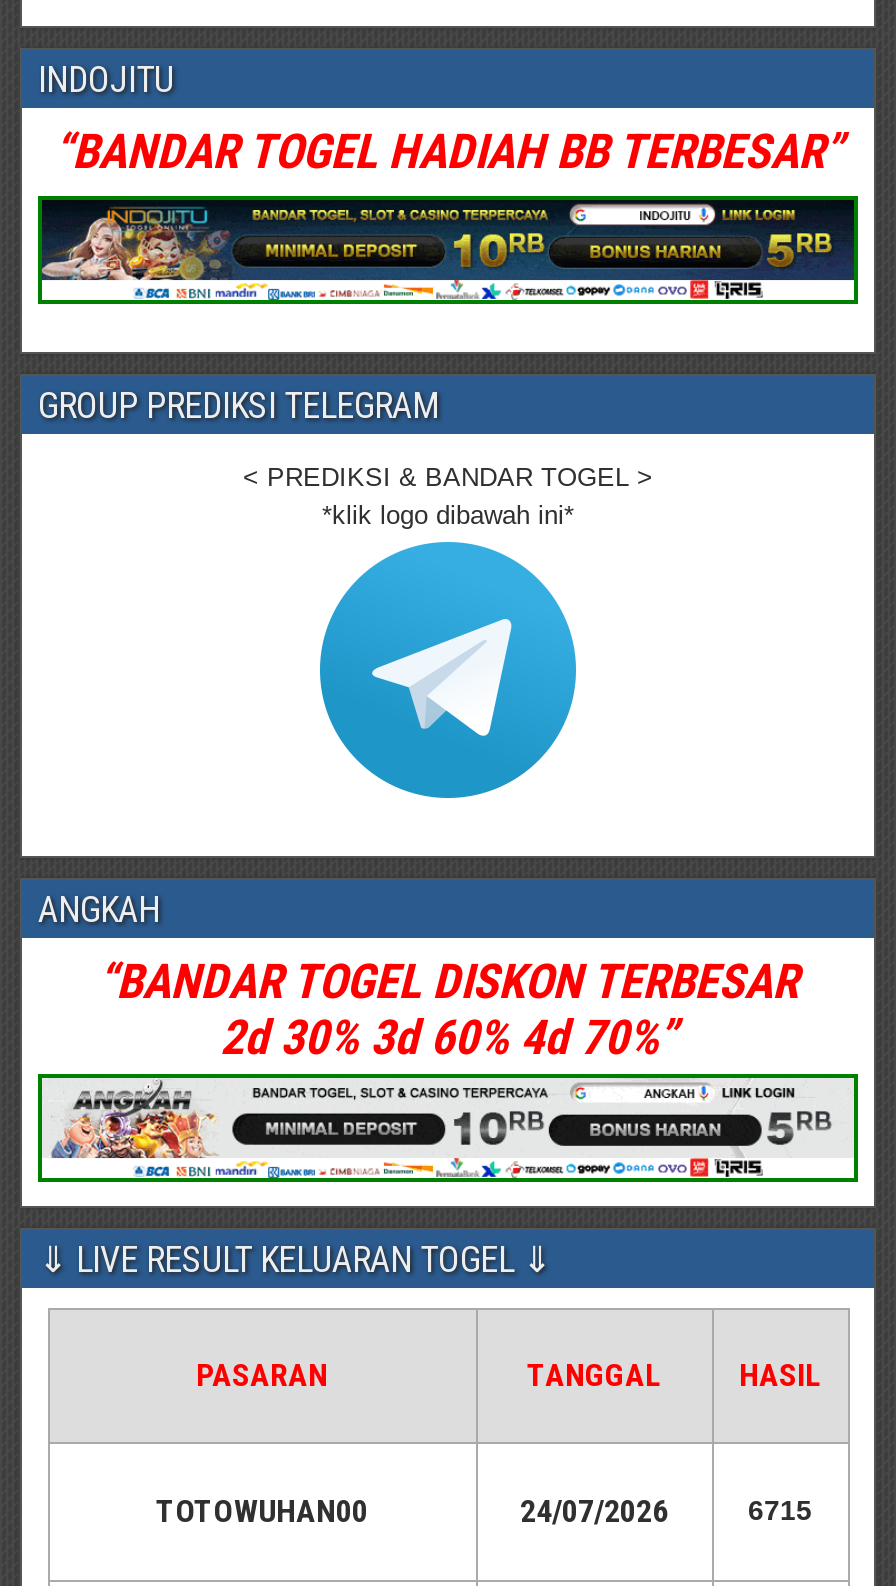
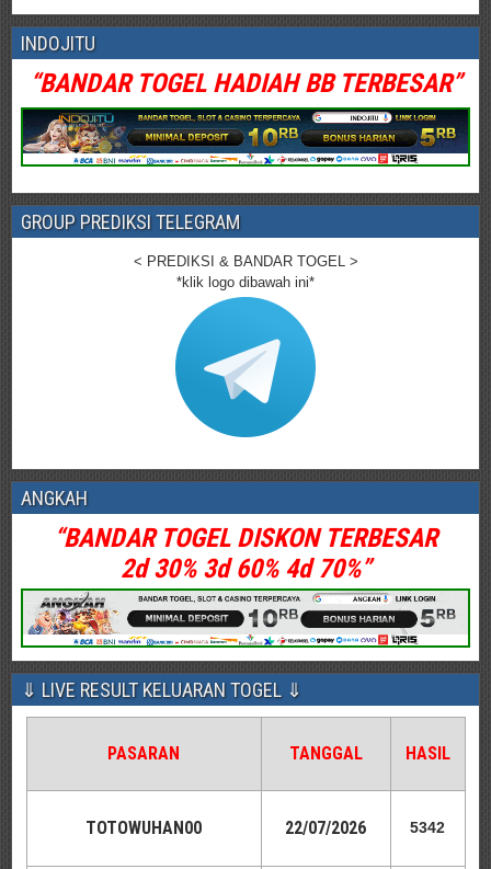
[520,1493,668,1531] 24/07/2026 -> [285,818,366,839] 22/07/2026
[748,1495,812,1527] 6715 -> [410,819,445,837] 5342

